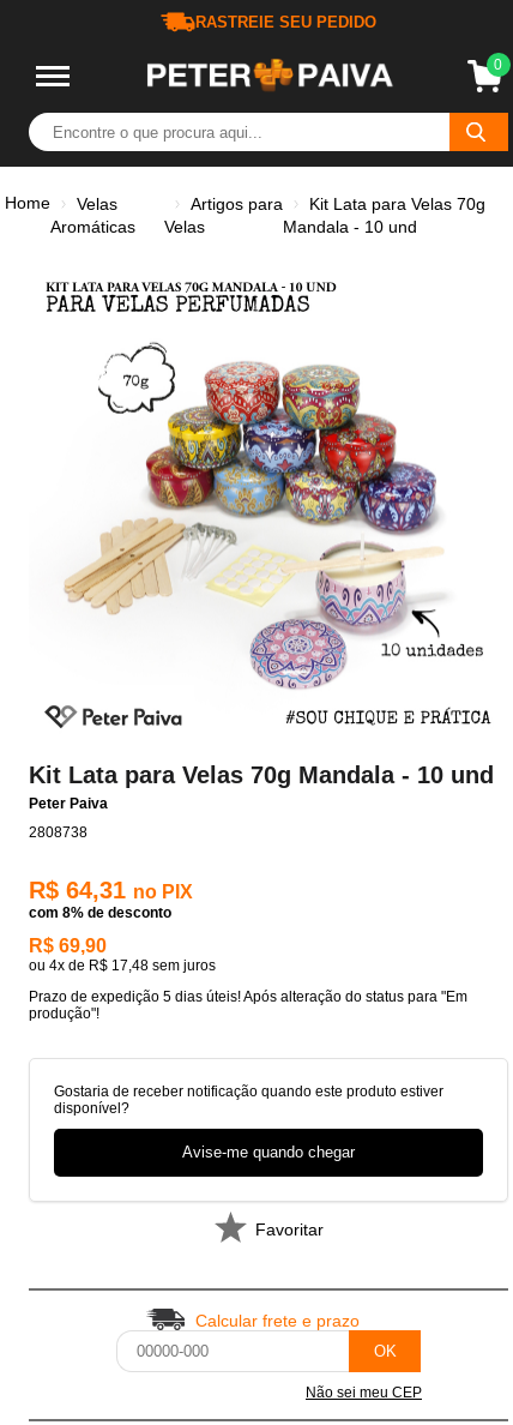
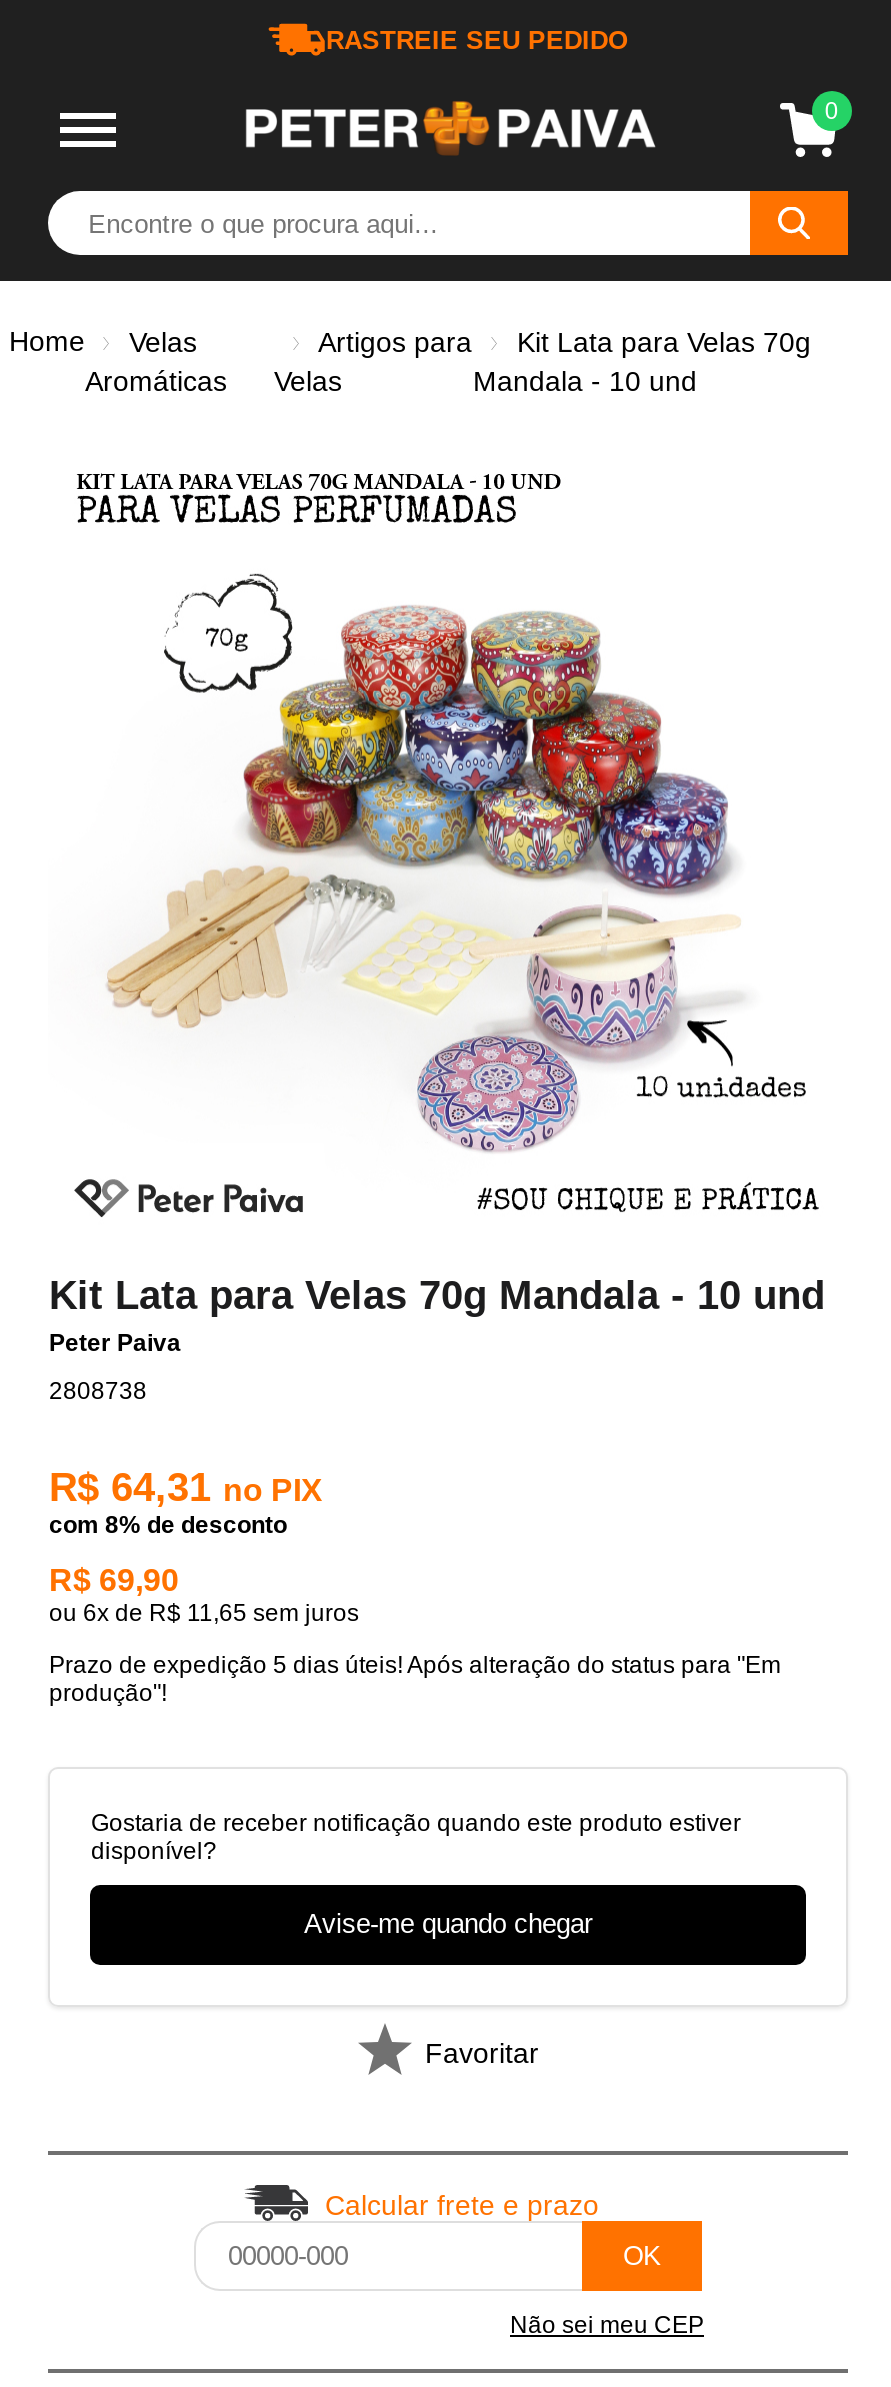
[29,957,216,974] ou 4x de R$ 17,48 sem juros -> [49,1599,359,1627] ou 6x de R$ 11,65 sem juros

